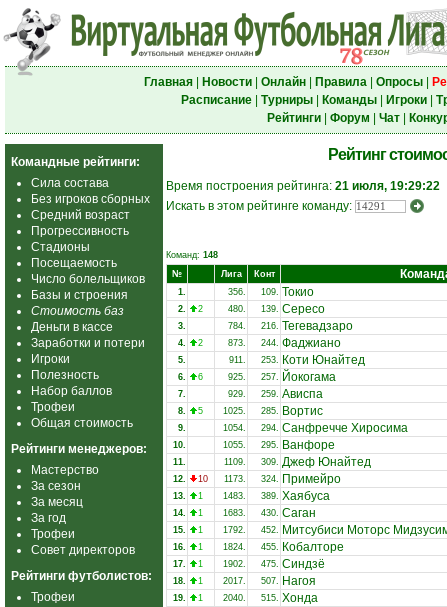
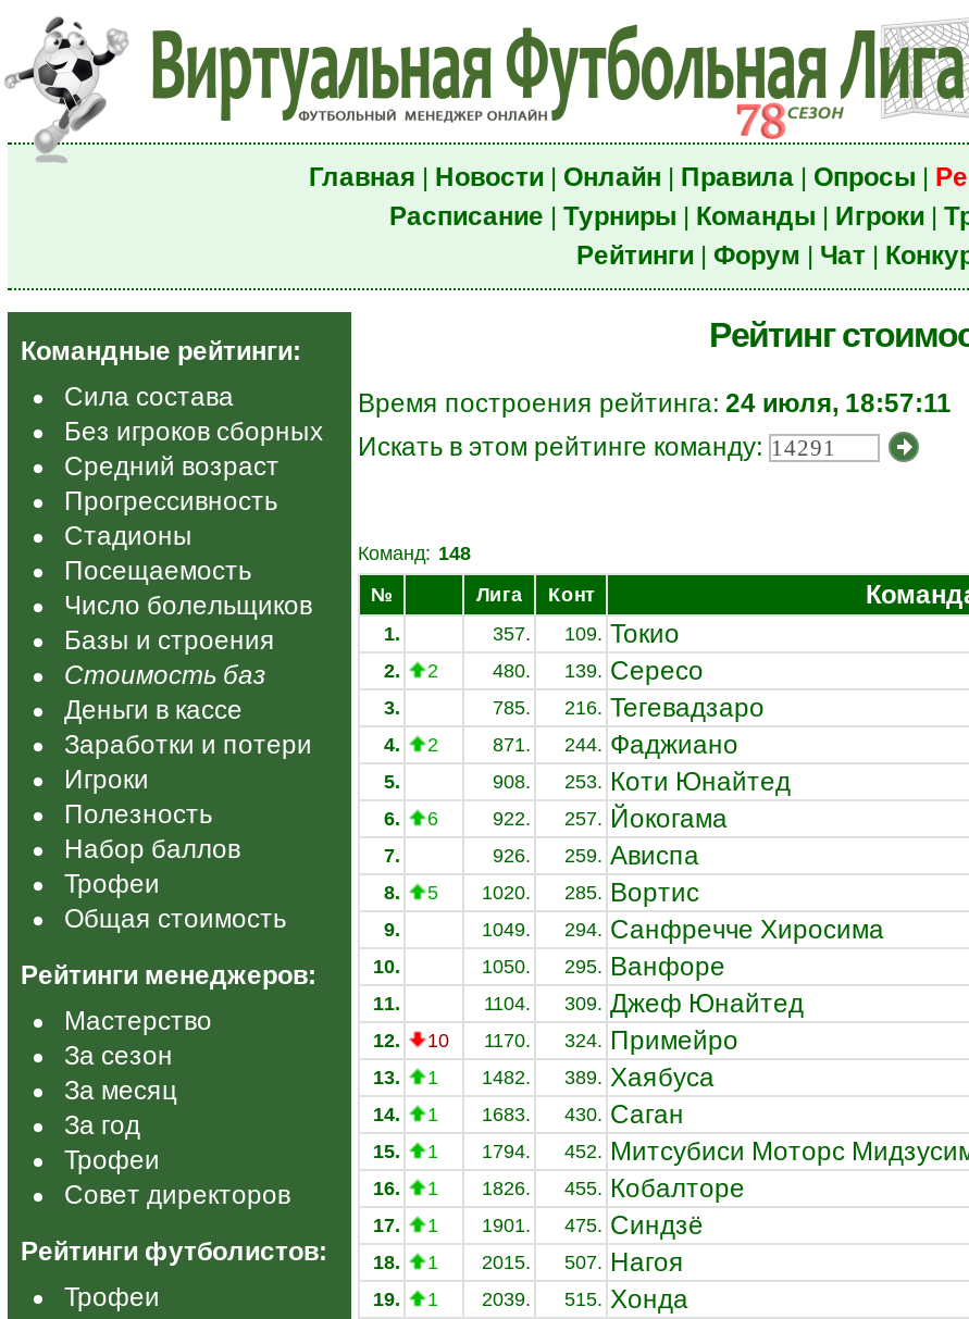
[166,179,440,193] Время построения рейтинга: 21 июля, 19:29:22 -> [358,388,952,419] Время построения рейтинга: 24 июля, 18:57:11
[228,285,314,299] 356. 109. Токио -> [493,619,680,649] 357. 109. Токио
[228,319,353,333] 784. 216. Тегевадзаро -> [493,693,765,723] 785. 216. Тегевадзаро
[228,336,341,350] 873. 244. Фаджиано -> [493,730,738,760] 871. 244. Фаджиано
[229,353,365,367] 911. 253. Коти Юнайтед -> [493,767,791,797] 908. 253. Коти Юнайтед
[228,370,336,384] 925. 257. Йокогама -> [493,804,728,834] 922. 257. Йокогама
[228,387,323,401] 929. 259. Ависпа -> [493,841,699,871] 926. 259. Ависпа
[178,404,323,418] 8. 5 1025. 285. Вортис -> [384,878,699,908] 8. 5 1020. 285. Вортис
[223,421,408,435] 1054. 294. Санфречче Хиросима -> [482,914,884,945] 1049. 294. Санфречче Хиросима
[223,438,335,452] 1055. 295. Ванфоре -> [482,951,725,982] 1050. 295. Ванфоре
[224,457,246,467] 1109. -> [484,993,532,1015] 1104.
[173,472,341,486] 12. 10 1173. 324. Примейро -> [373,1025,738,1056] 12. 10 1170. 324. Примейро
[173,489,330,503] 13. 1 1483. 389. Хаябуса -> [373,1062,715,1093] 13. 1 1482. 389. Хаябуса
[223,525,246,535] 1792. -> [482,1141,532,1162] 1794.
[173,540,344,554] 16. 1 1824. 455. Кобалторе -> [373,1173,745,1204] 16. 1 1826. 455. Кобалторе
[173,557,325,571] 17. 1 1902. 475. Синдзё -> [373,1210,704,1241] 17. 1 1901. 475. Синдзё
[173,574,316,588] 18. 1 2017. 507. Нагоя -> [373,1247,684,1278] 18. 1 2015. 507. Нагоя
[173,591,318,605] 19. 1 2040. 515. Хонда -> [373,1284,688,1315] 19. 1 2039. 515. Хонда

